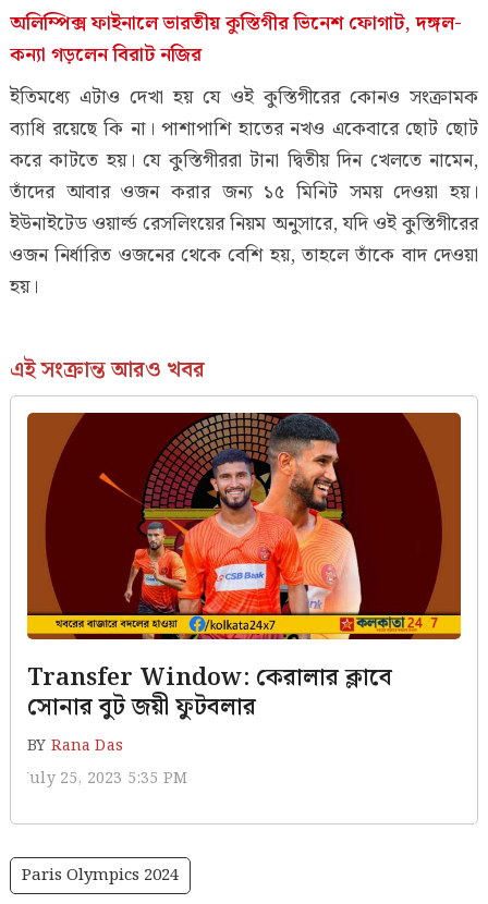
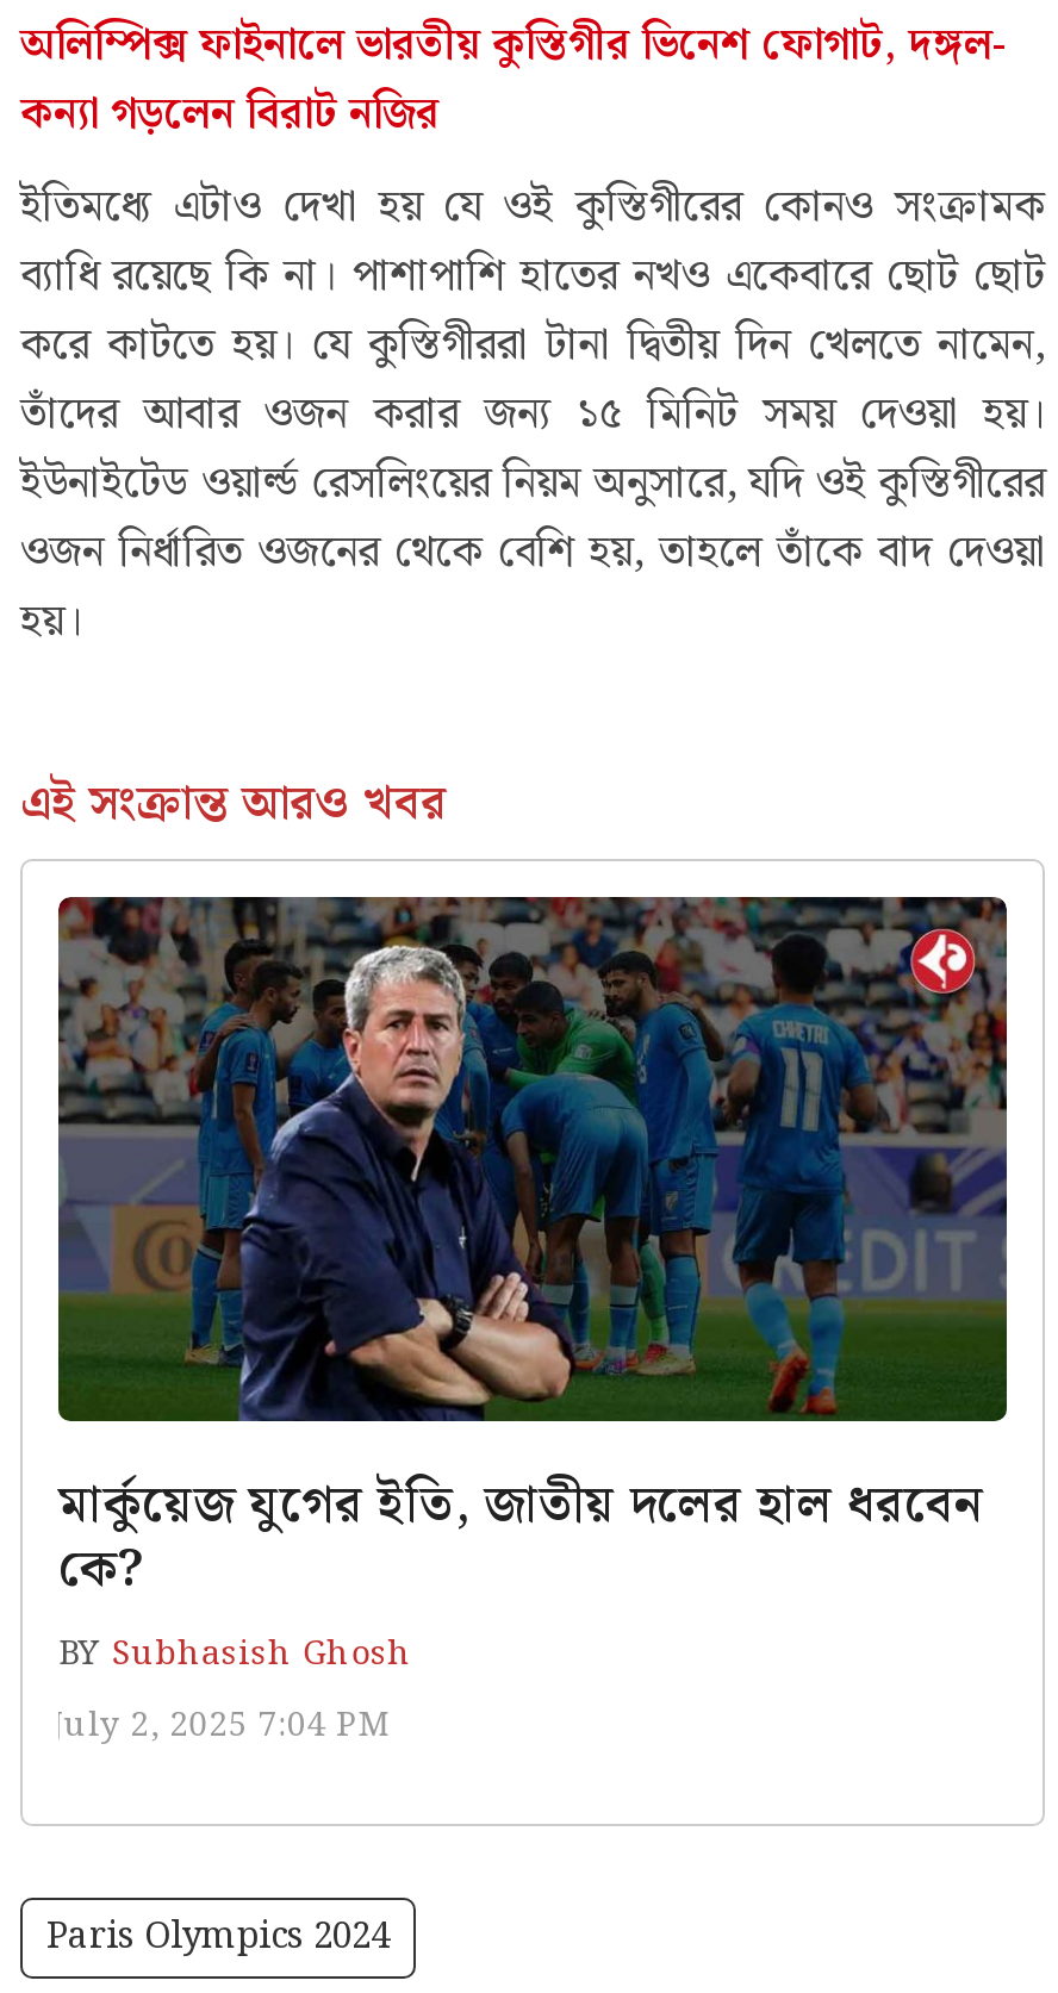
[24,412,462,791] [image] | Transfer Window: কেরালার ক্লাবে | সোনার বুট জয়ী ফুটবলার | BY Rana Das | July 25, 2023 5:35 PM -> [51,895,1009,1752] [image] | মার্কুয়েজ যুগের ইতি, জাতীয় দলের হাল ধরবেন | কে? | BY Subhasish Ghosh | July 2, 2025 7:04 PM

